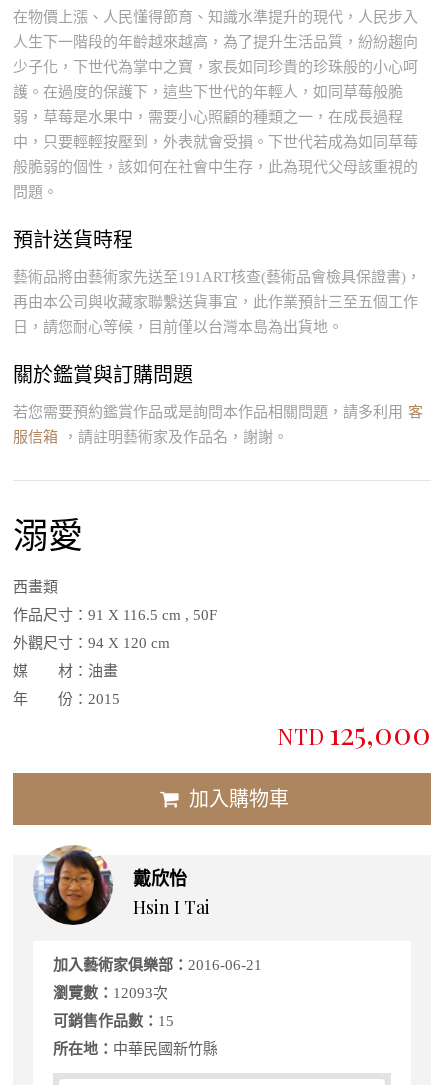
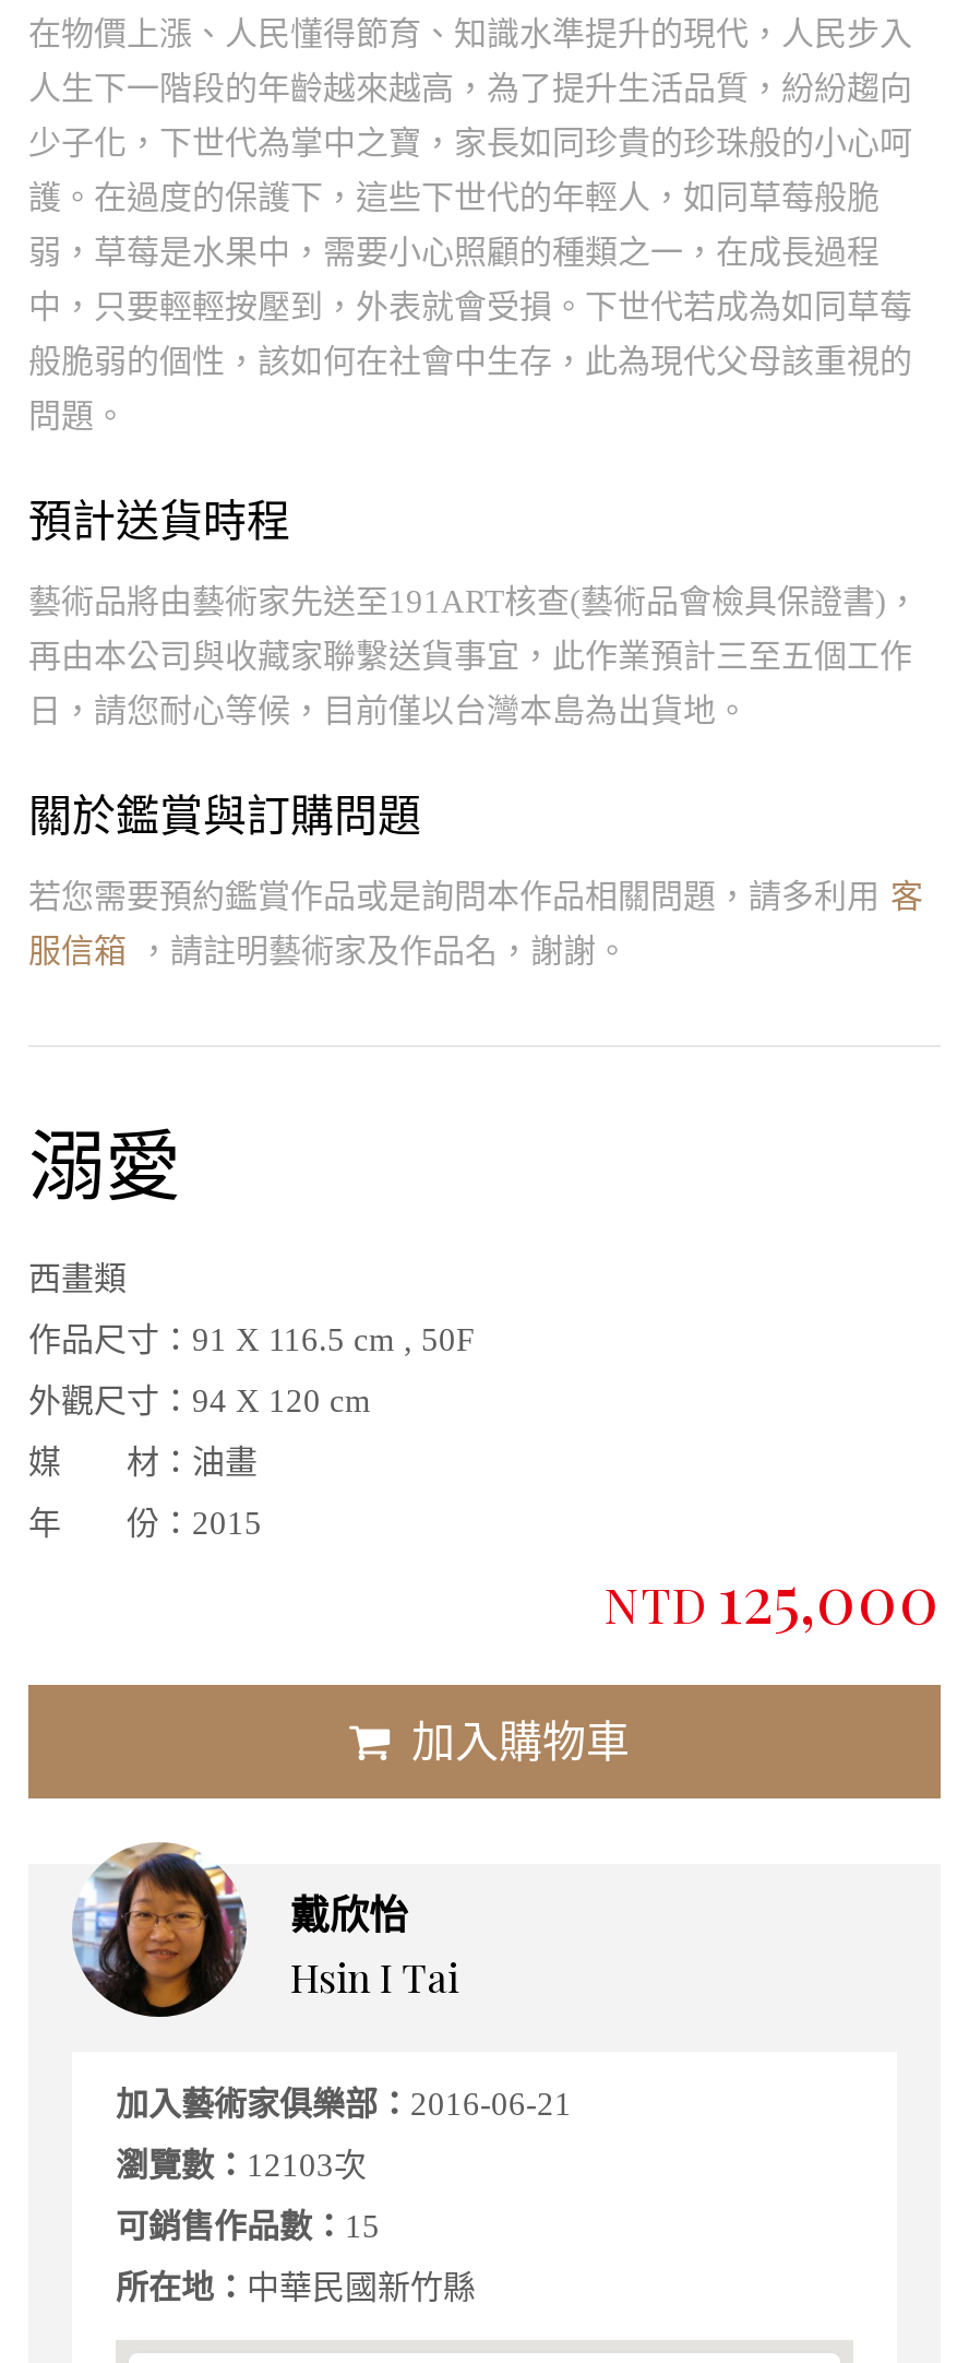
[53,985,168,1001] 瀏覽數：12093次 -> [116,2148,367,2183] 瀏覽數：12103次

